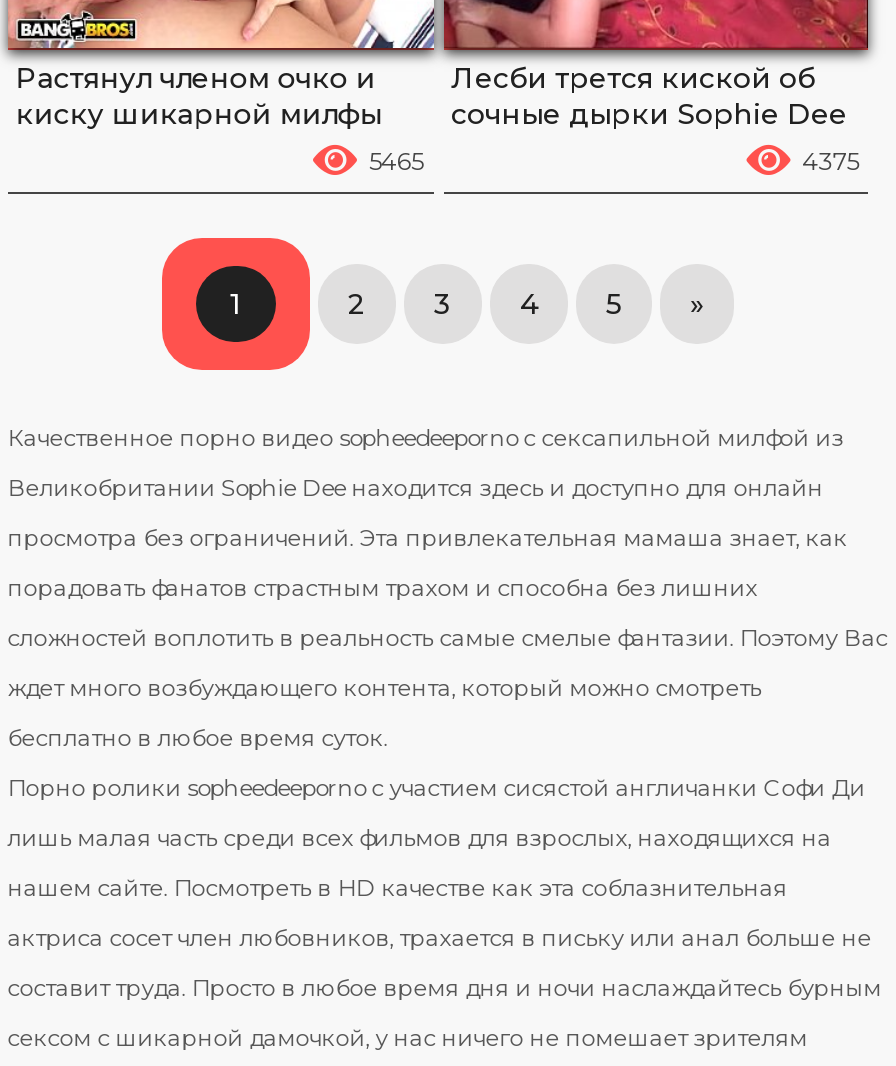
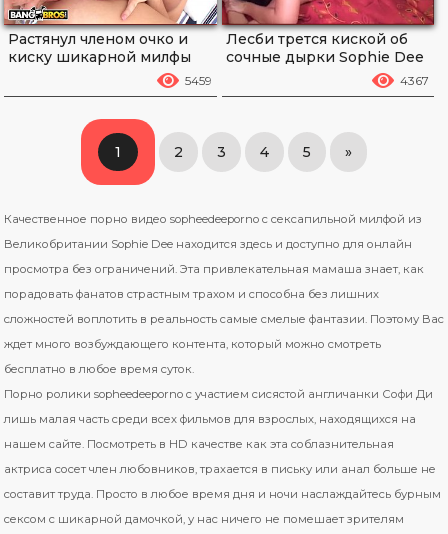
[369,145,423,175] 5465 -> [184,73,211,88] 5459
[802,145,858,175] 4375 -> [400,73,429,88] 4367

